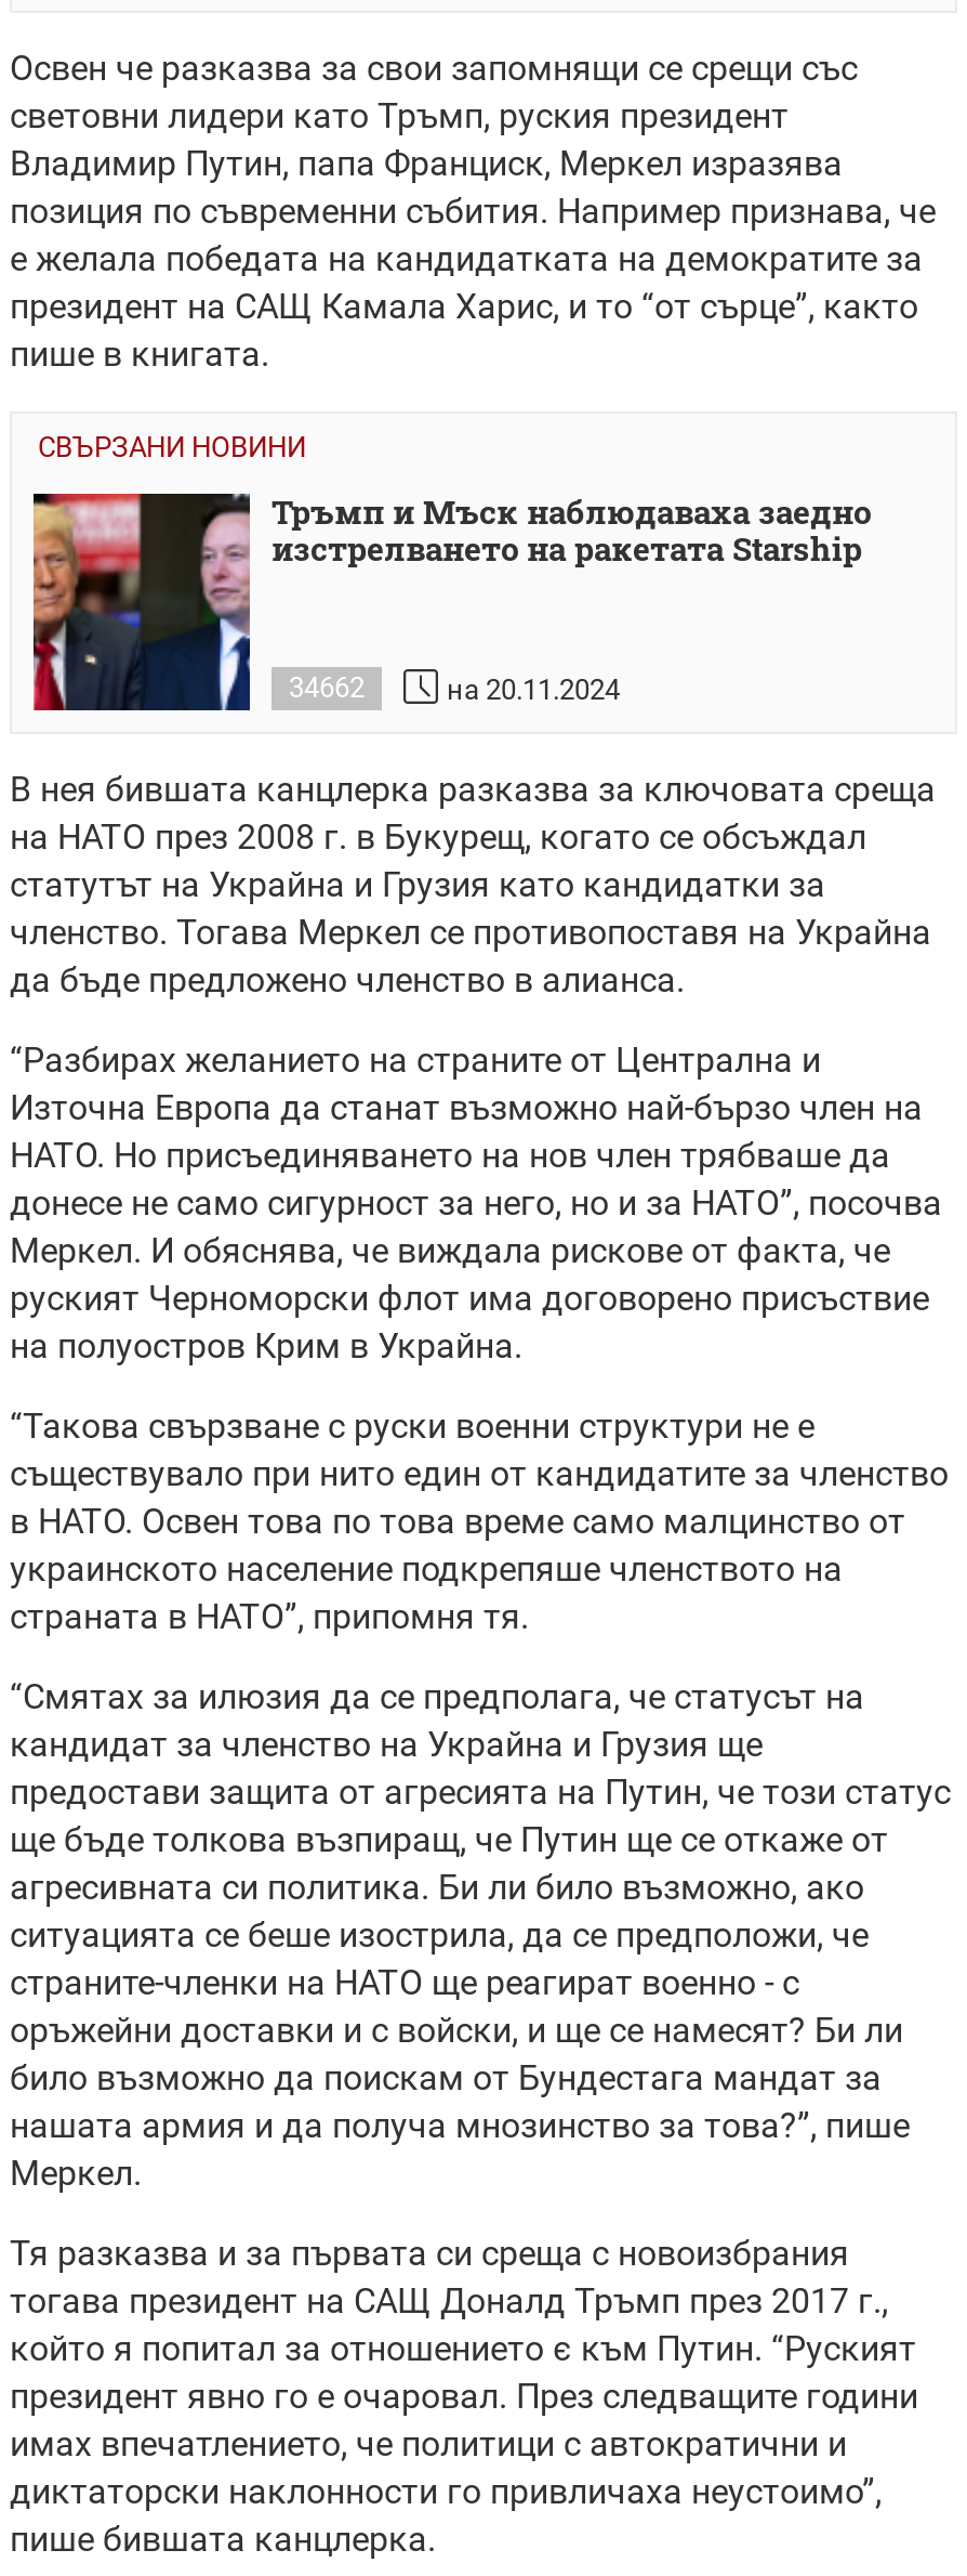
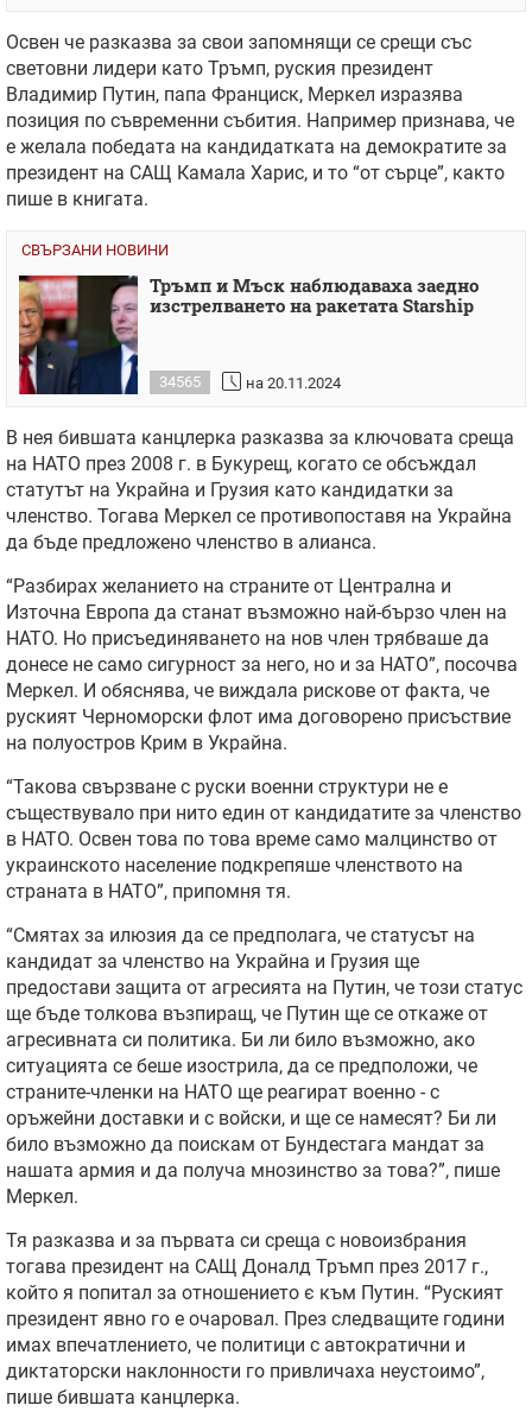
[289,670,365,703] 34662 -> [159,372,201,390] 34565

